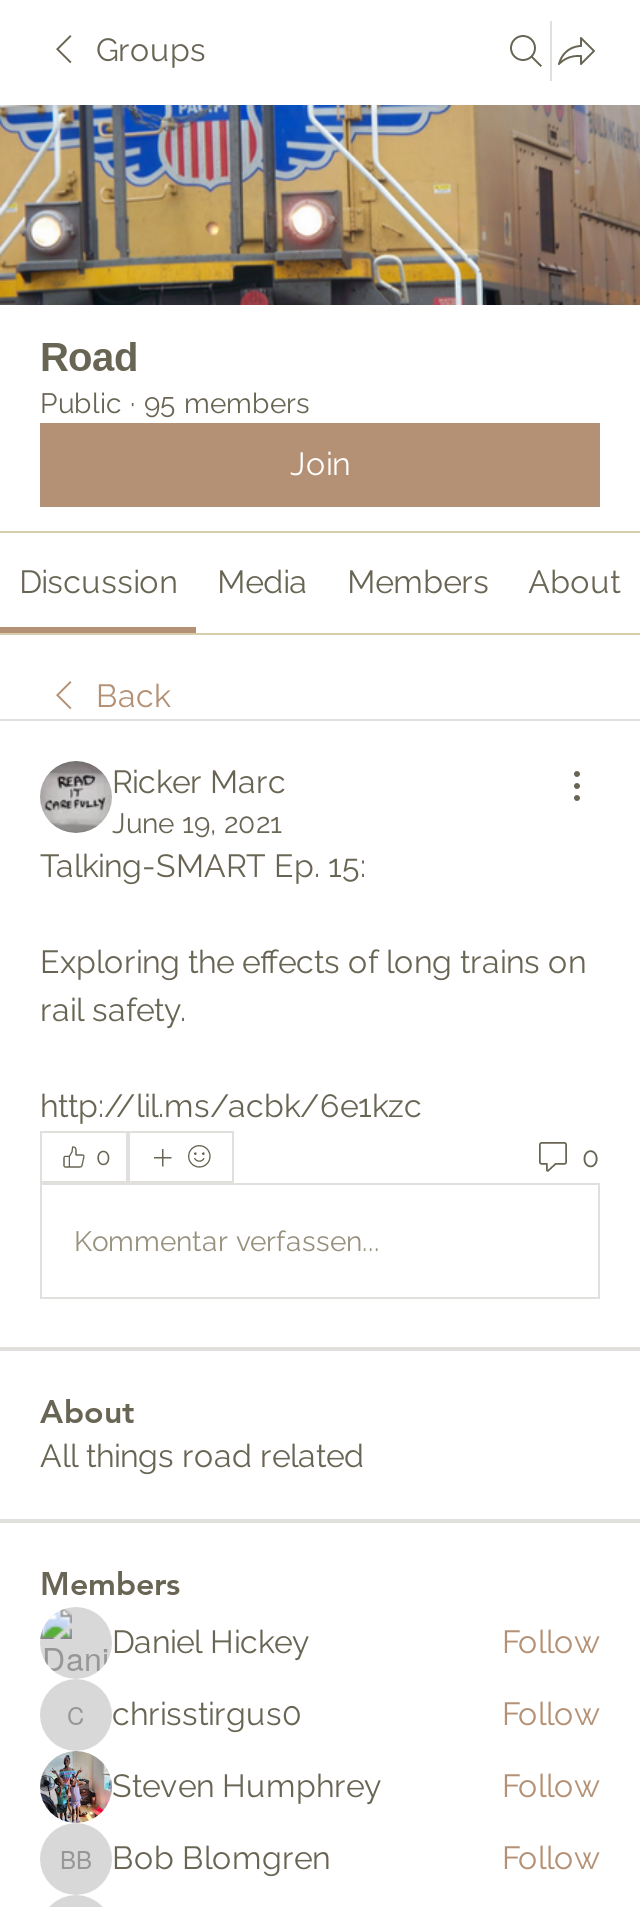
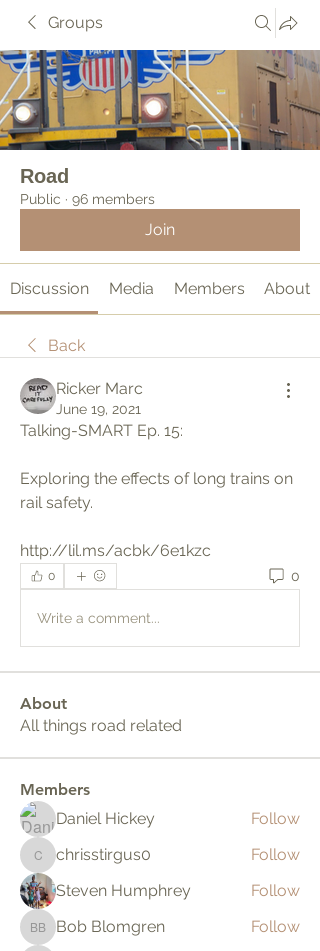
[40,387,310,419] Public · 95 members -> [20,191,155,207] Public · 96 members
[74,1224,380,1256] Kommentar verfassen... -> [37,609,160,625] Write a comment...

